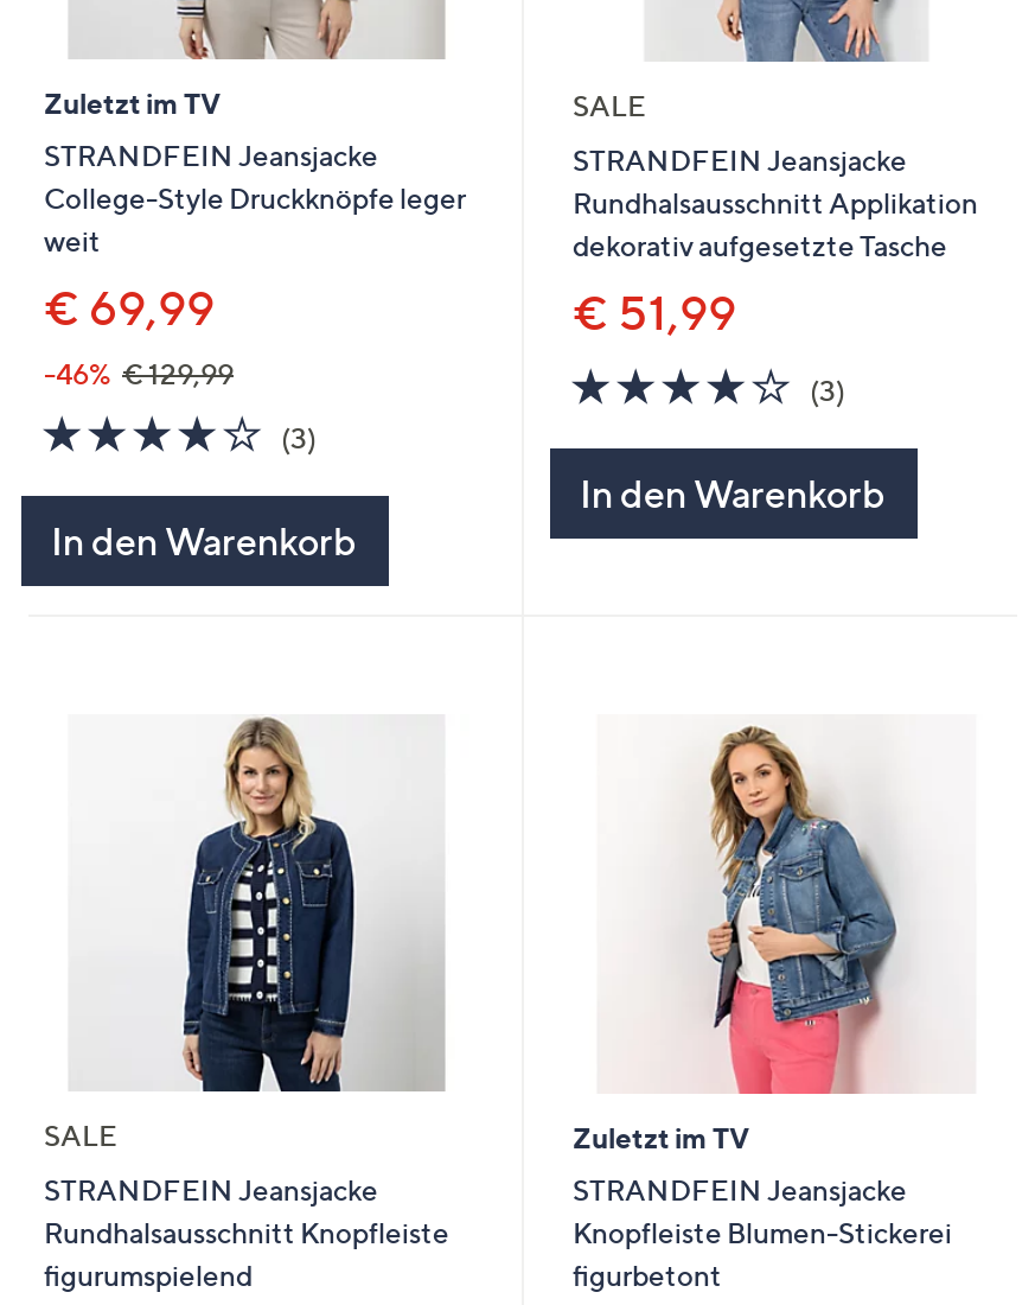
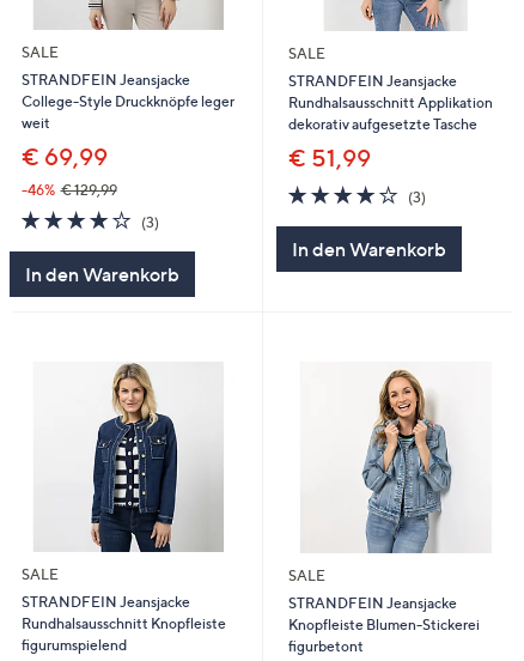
[44,86,222,121] Zuletzt im TV -> [21,43,58,61] SALE
[573,724,894,1156] [image] | Zuletzt im TV -> [288,368,451,585] [image] | SALE

